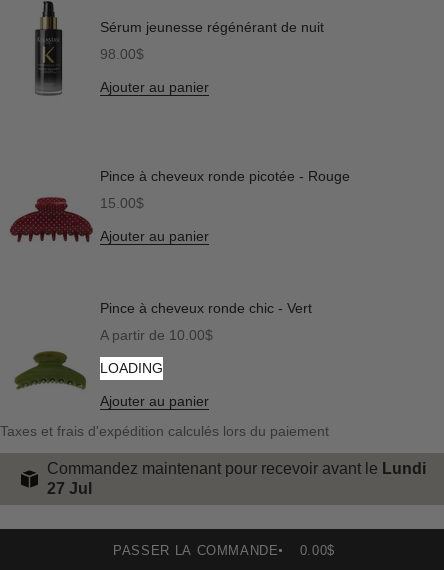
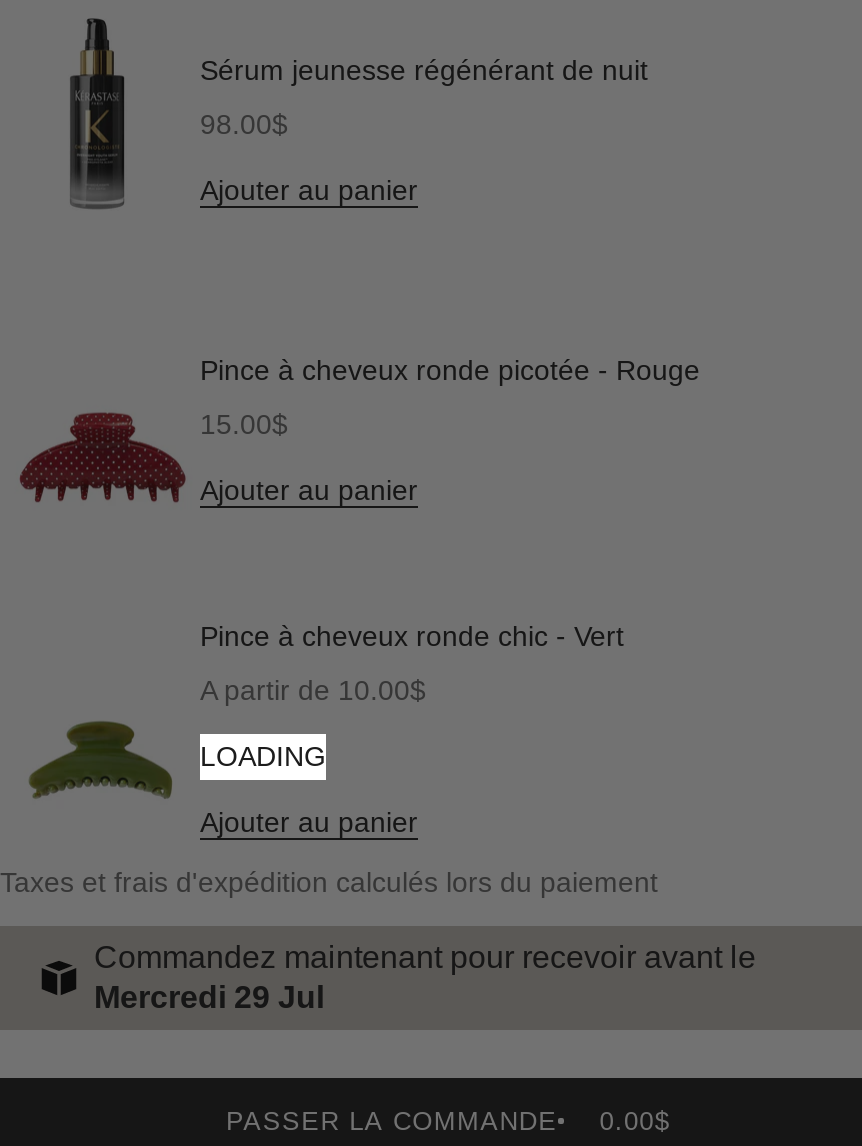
[47,460,426,497] Commandez maintenant pour recevoir avant le Lundi | 27 Jul -> [94,940,756,1014] Commandez maintenant pour recevoir avant le | Mercredi 29 Jul

